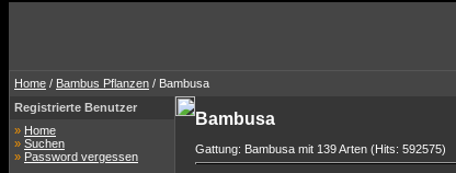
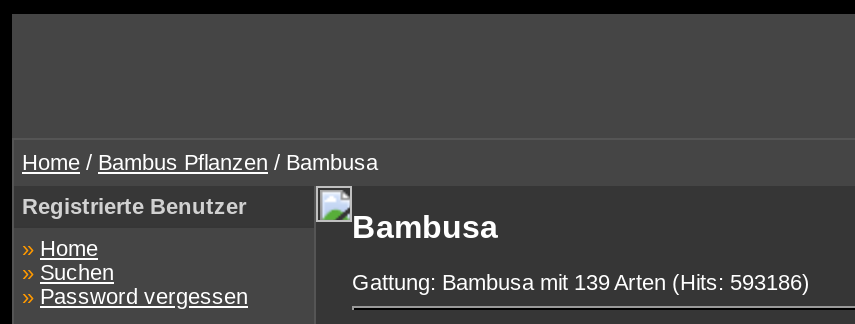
[195,142,446,155] Gattung: Bambusa mit 139 Arten (Hits: 592575) -> [352,270,810,294] Gattung: Bambusa mit 139 Arten (Hits: 593186)

